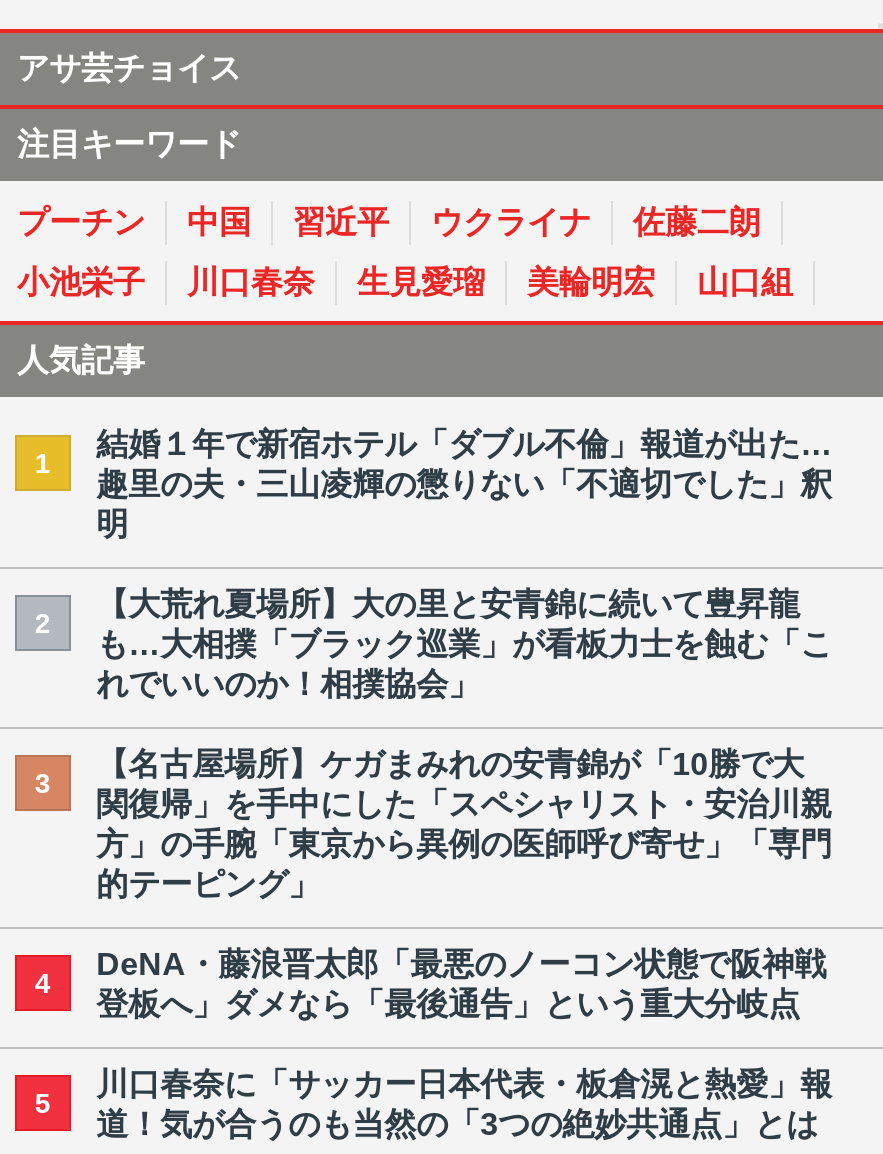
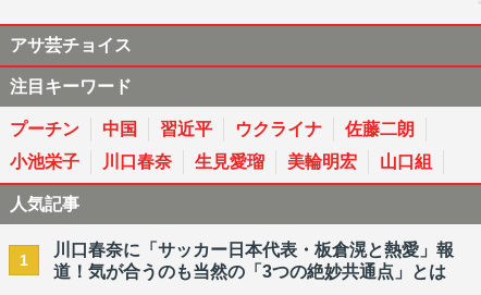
[35,427,832,638] 結婚１年で新宿ホテル「ダブル不倫」報道が出た… | 趣里の夫・三山凌輝の懲りない「不適切でした」釈 | 明 | 2 -> none
[35,587,832,798] 【大荒れ夏場所】大の里と安青錦に続いて豊昇龍 | も…大相撲「ブラック巡業」が看板力士を蝕む「こ | れでいいのか！相撲協会」 | 3 -> none
[35,747,832,998] 【名古屋場所】ケガまみれの安青錦が「10勝で大 | 関復帰」を手中にした「スペシャリスト・安治川親 | 方」の手腕「東京から異例の医師呼び寄せ」「専門 | 的テーピング」 | 4 -> none
[35,947,826,1118] DeNA・藤浪晋太郎「最悪のノーコン状態で阪神戦 | 登板へ」ダメなら「最後通告」という重大分岐点 | 5 -> none

